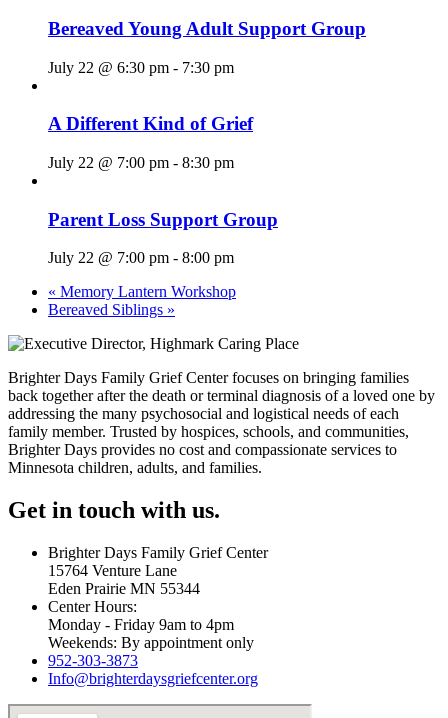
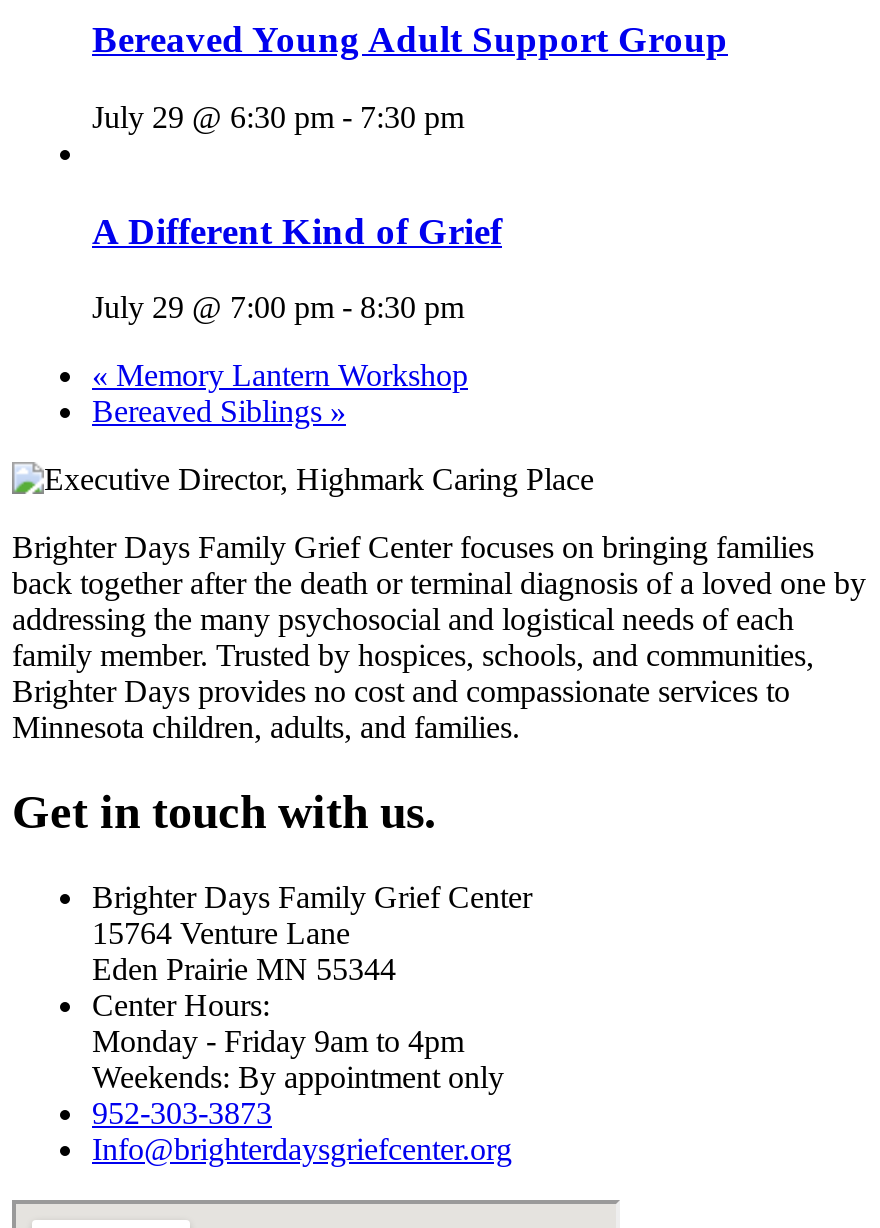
[48,58,234,75] July 22 @ 6:30 pm - 7:30 pm -> [92,100,464,134] July 29 @ 6:30 pm - 7:30 pm
[48,154,278,266] July 22 @ 7:00 pm - 8:30 pm | Parent Loss Support Group | July 22 @ 7:00 pm - 8:00 pm -> [92,291,464,325] July 29 @ 7:00 pm - 8:30 pm

